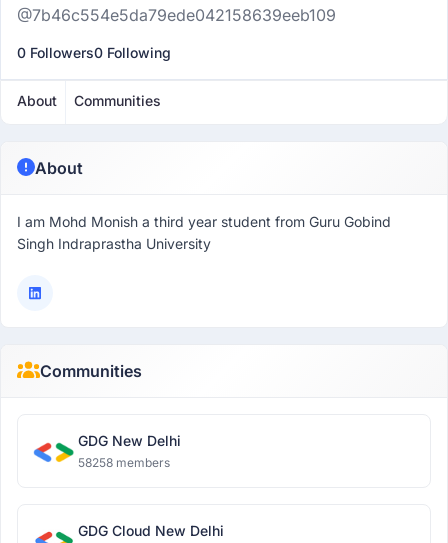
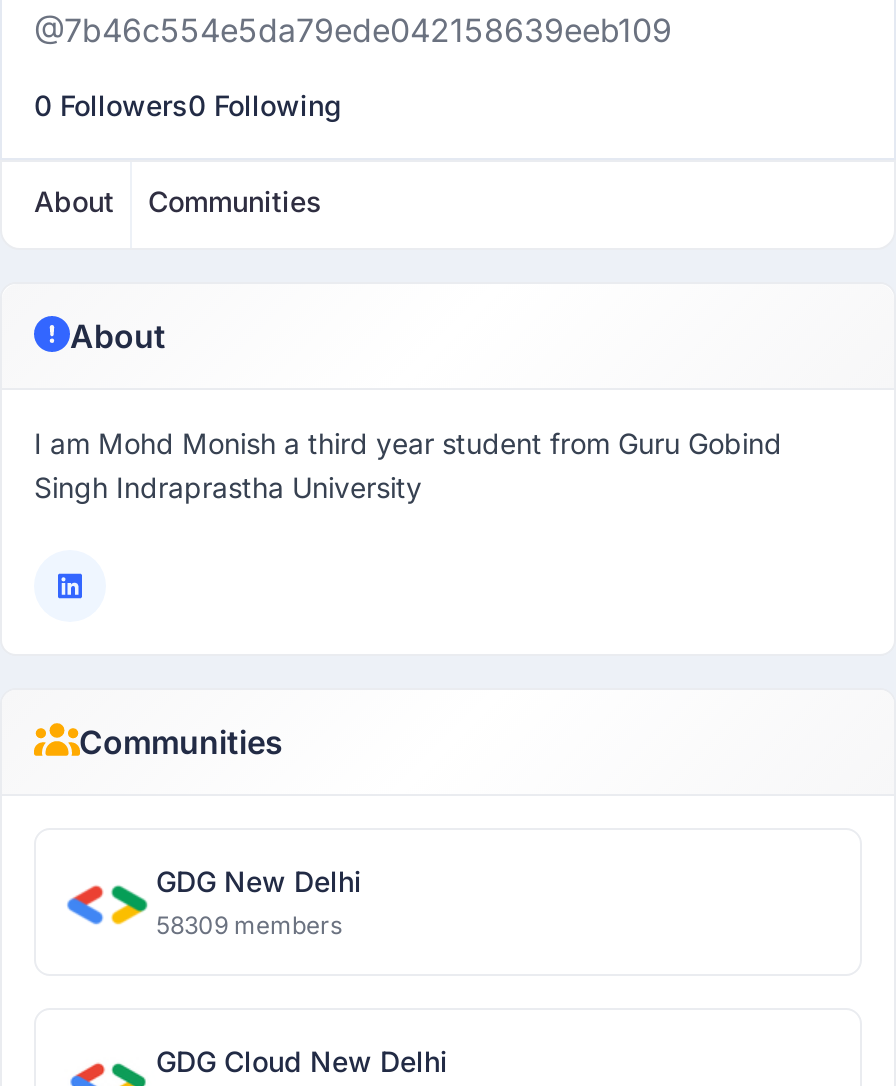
[78,455,170,470] 58258 members -> [156,910,342,940] 58309 members

